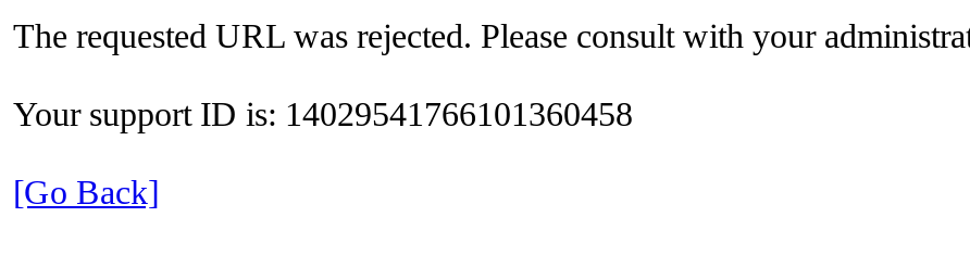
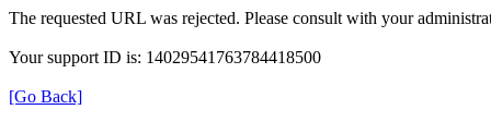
[13,95,633,132] Your support ID is: 14029541766101360458 -> [9,48,321,66] Your support ID is: 14029541763784418500

